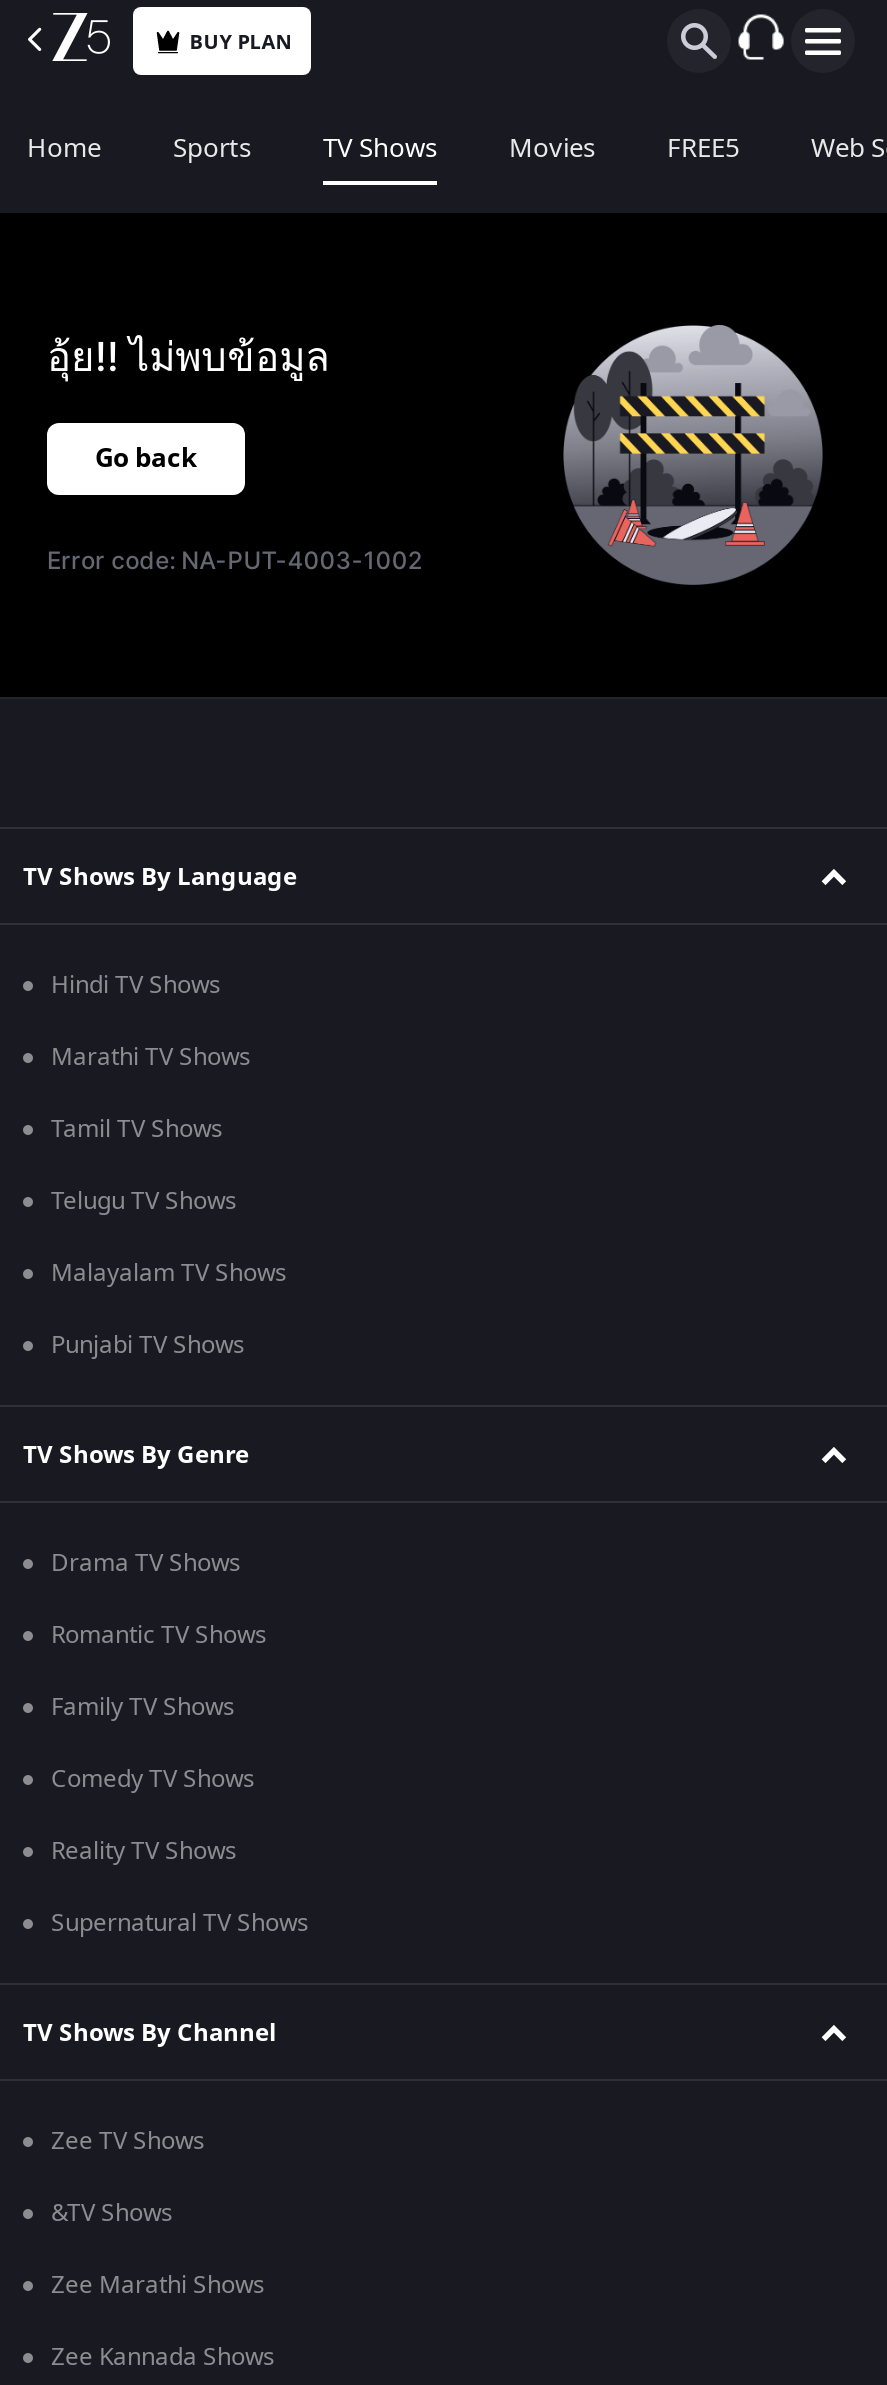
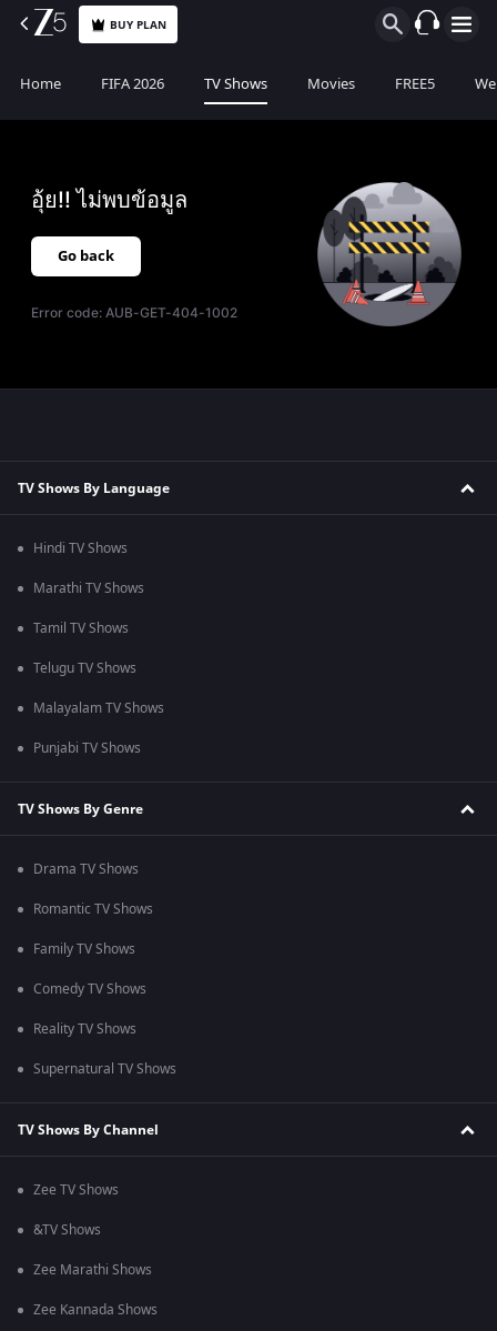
[173,129,251,167] Sports -> [101,73,164,94] FIFA 2026
[47,545,422,575] Error code: NA-PUT-4003-1002 -> [31,304,238,321] Error code: AUB-GET-404-1002

